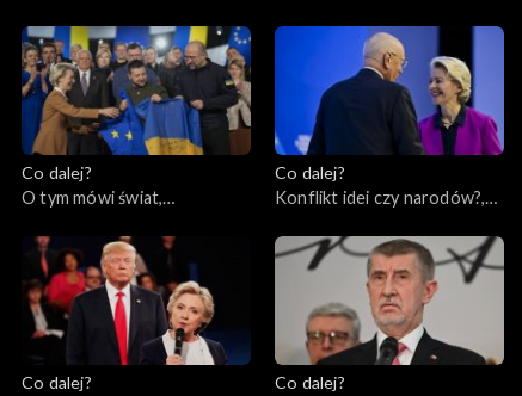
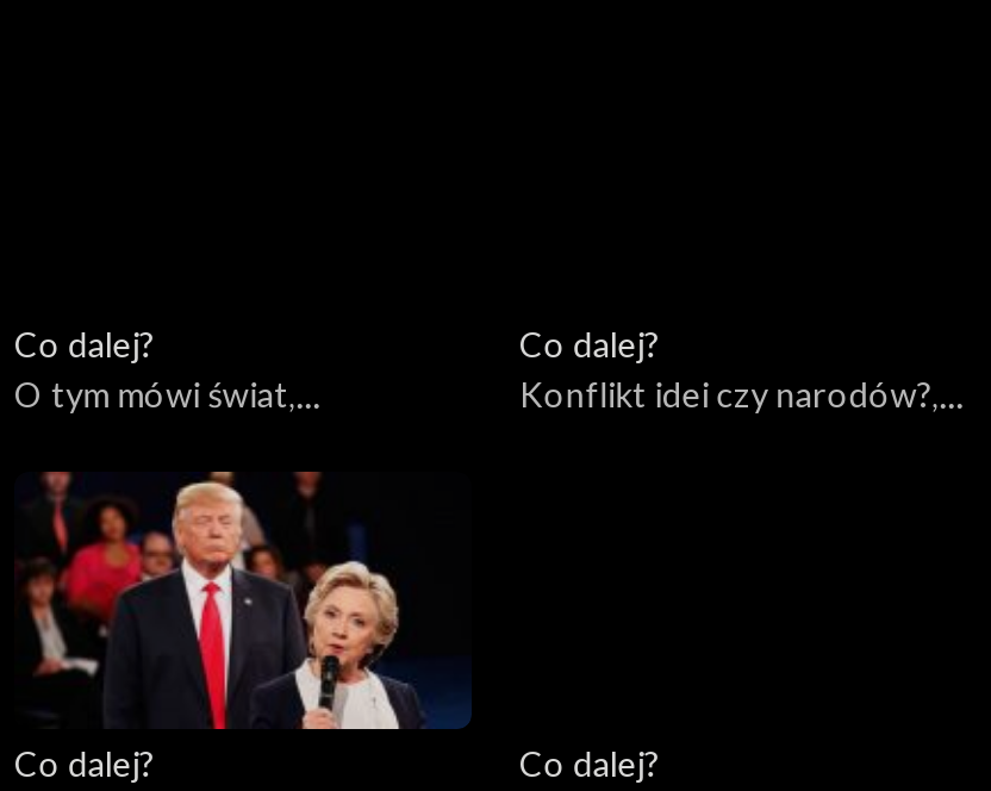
[20,25,252,156] [image] -> none
[274,25,505,156] [image] -> none
[274,235,505,366] [image] -> none

